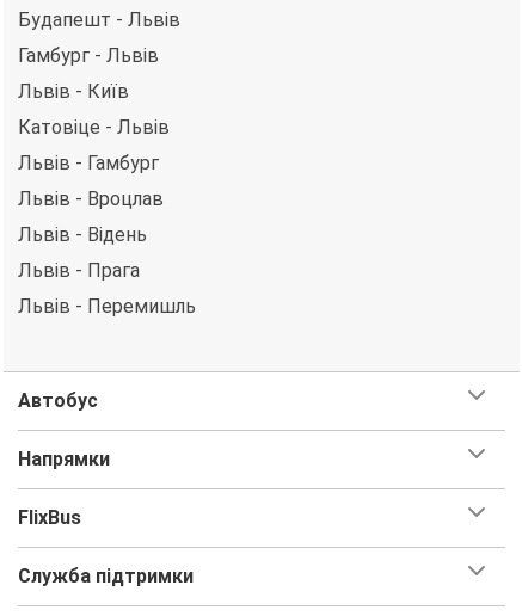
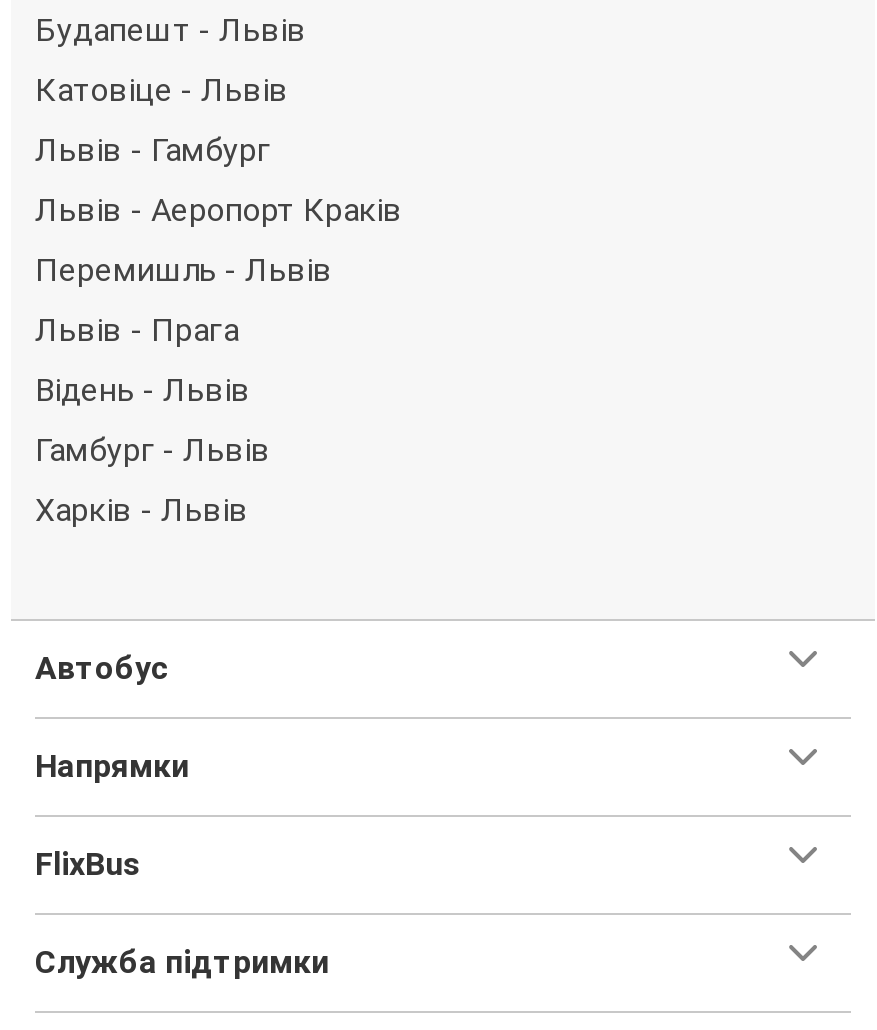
moved [18,44,159,67] -> [35,431,271,469]: Гамбург - Львів
[18,80,129,103] Львів - Київ -> none
moved [18,116,170,174] -> [35,71,289,169]: Катовіце - Львів | Львів - Гамбург
[18,187,164,210] Львів - Вроцлав -> [35,191,403,229] Львів - Аеропорт Краків
[18,223,147,246] Львів - Відень -> [35,251,333,289] Перемишль - Львів
moved [18,259,140,282] -> [35,311,239,349]: Львів - Прага
[18,295,196,318] Львів - Перемишль -> [35,371,251,529] Відень - Львів | Харків - Львів

